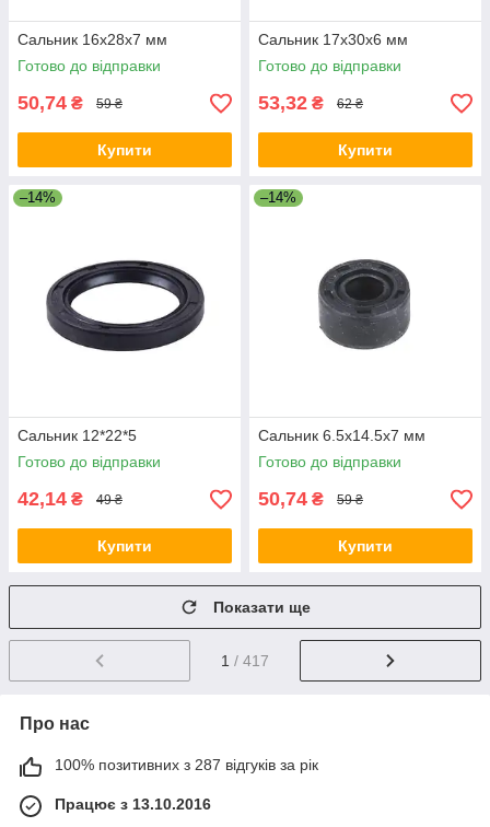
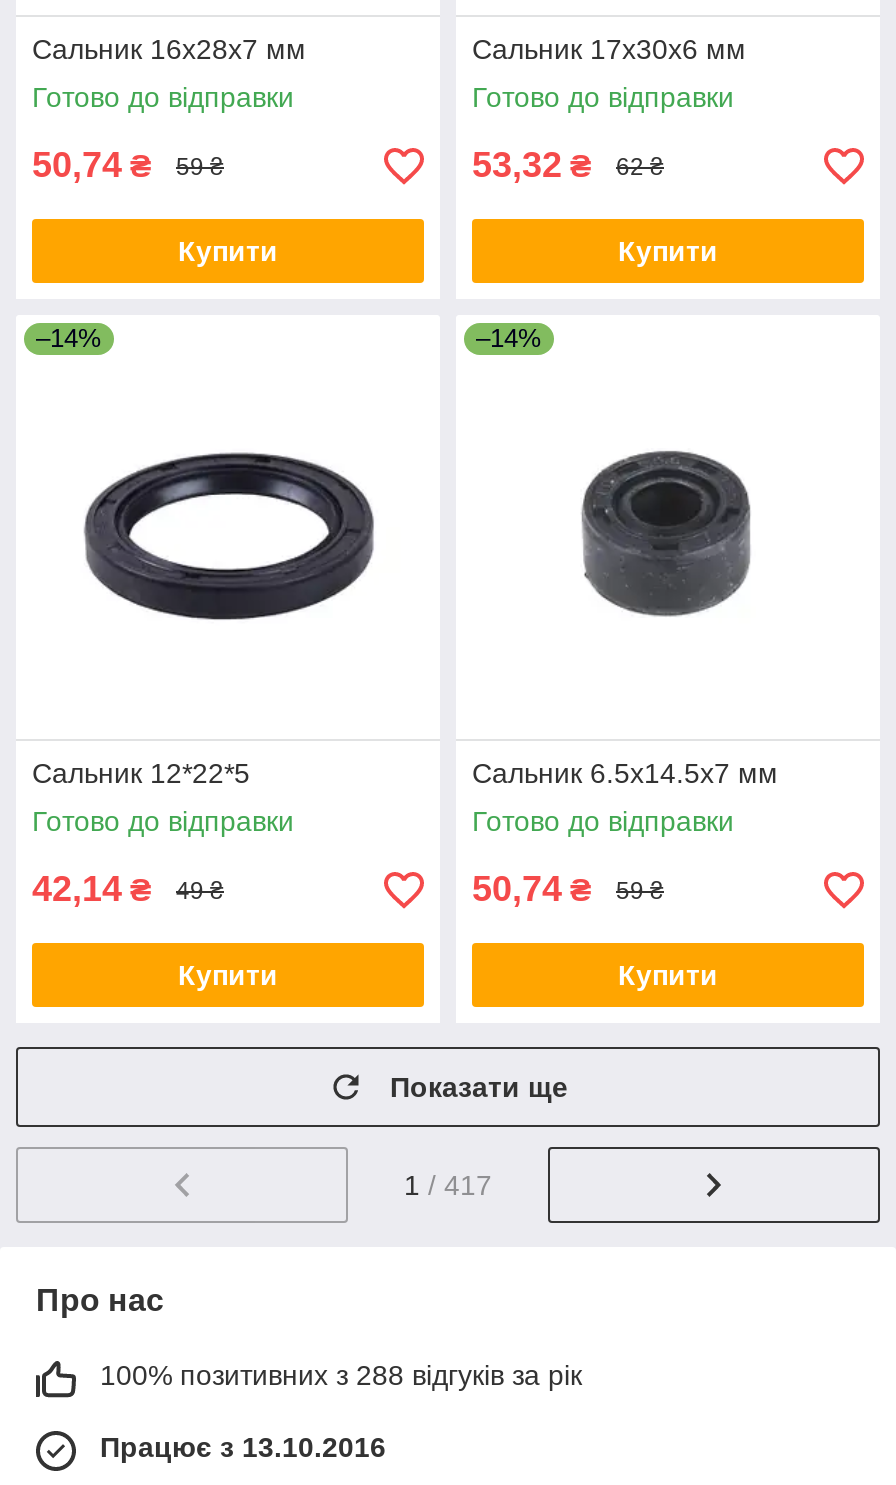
[55,756,318,774] 100% позитивних з 287 відгуків за рік -> [100,1360,582,1392] 100% позитивних з 288 відгуків за рік

